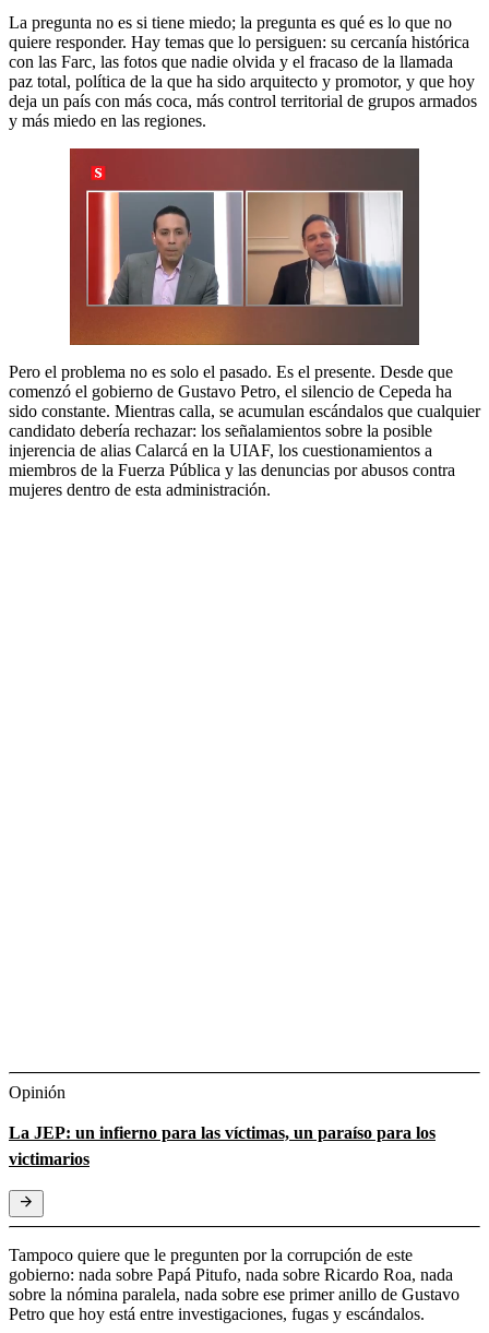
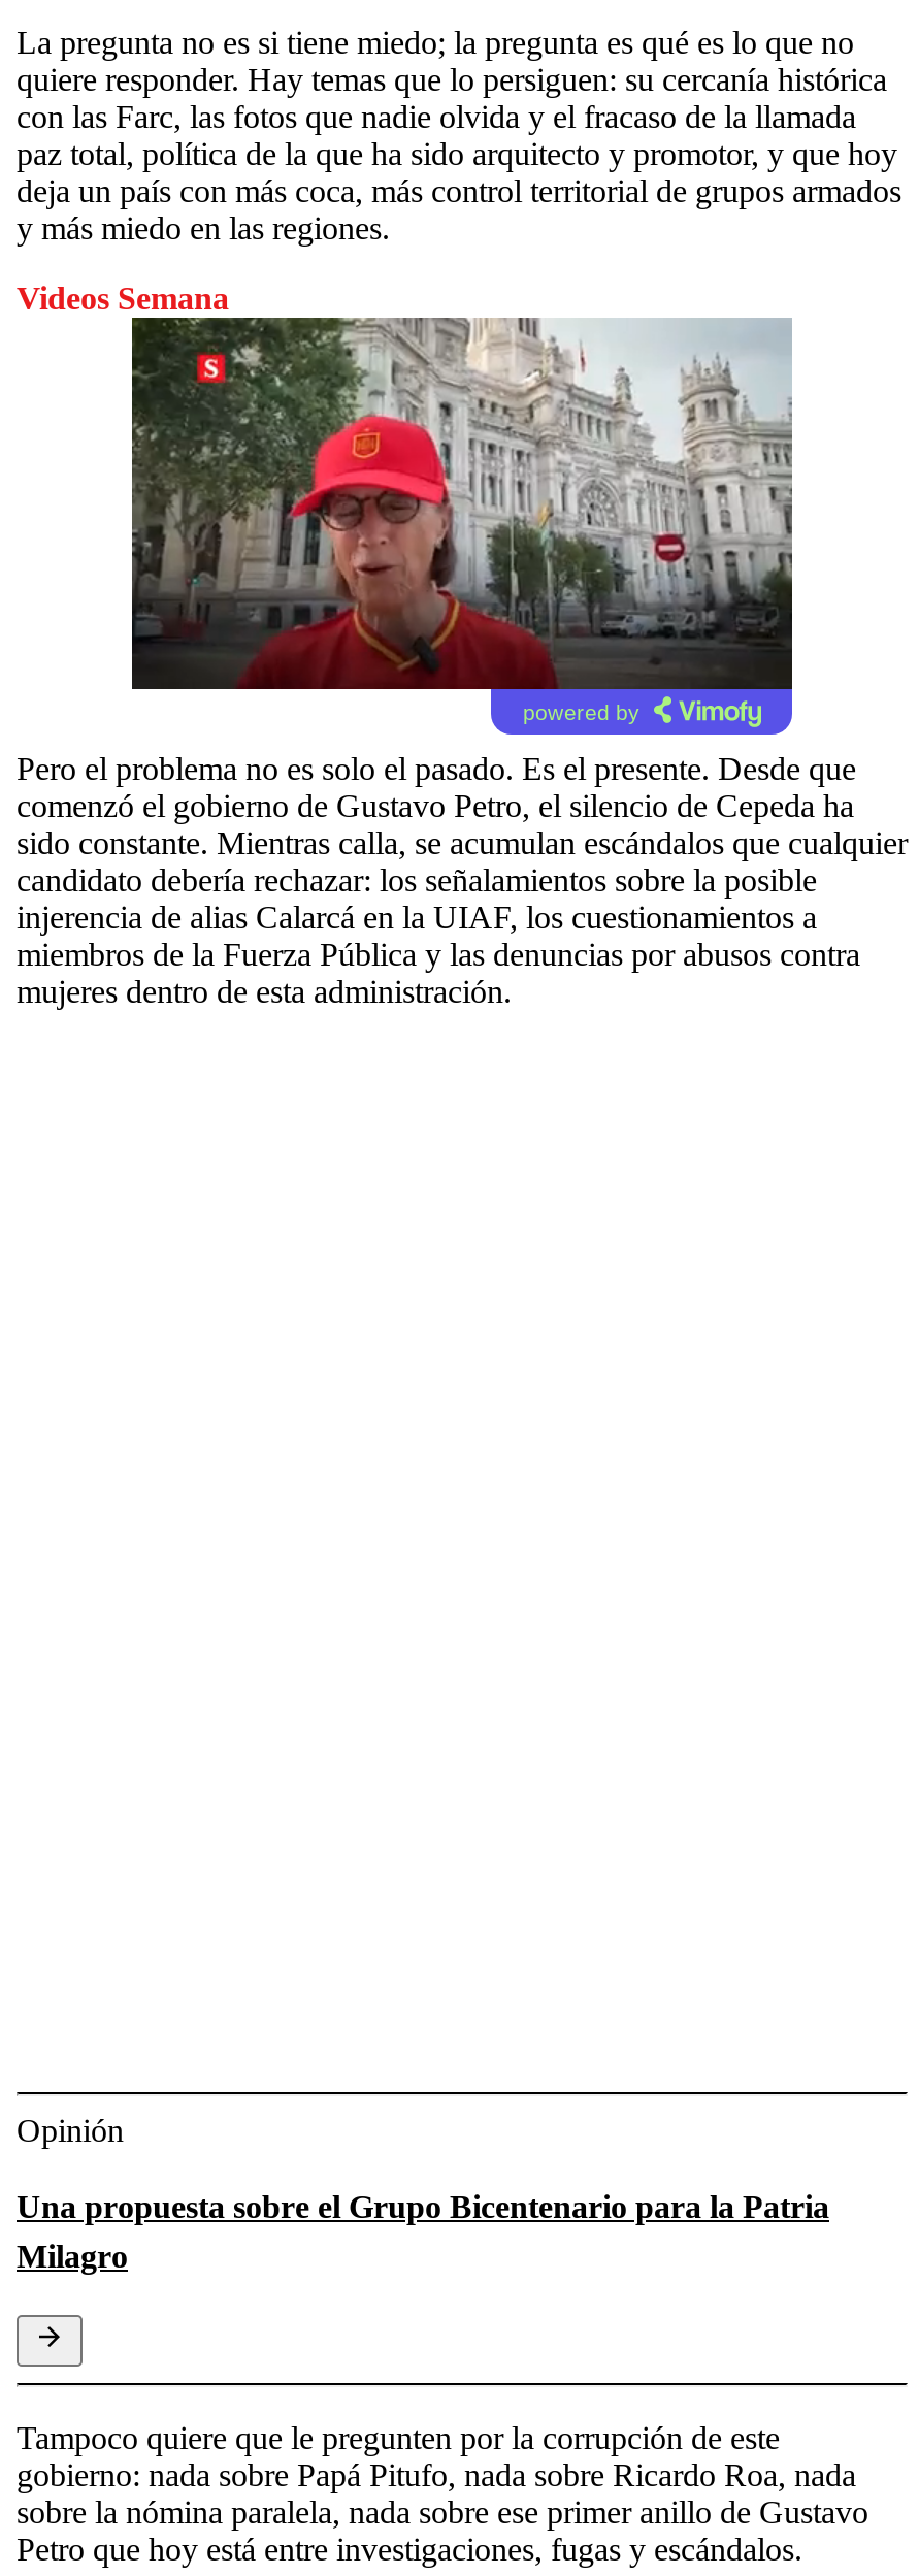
none -> [17,280,229,315] Videos Semana
none -> [523,699,641,723] powered by
[69,147,420,354] [image] -> [130,316,794,737] [image]
[9,1123,436,1168] La JEP: un infierno para las víctimas, un paraíso para los | victimarios -> [17,2188,829,2273] Una propuesta sobre el Grupo Bicentenario para la Patria | Milagro

